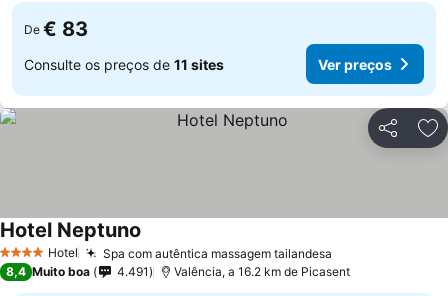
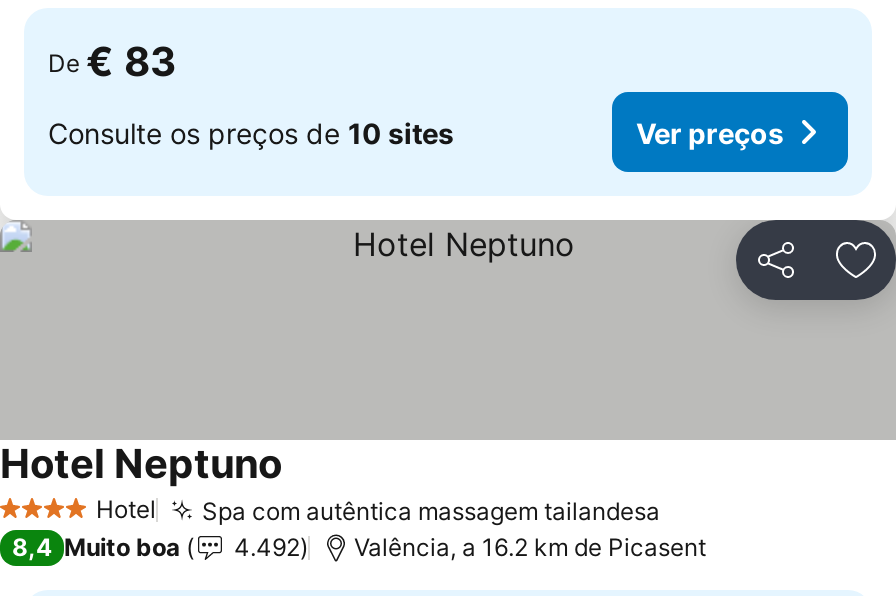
[24,55,224,72] Consulte os preços de 11 sites -> [48,115,454,149] Consulte os preços de 10 sites
[117,264,149,279] 4.491 -> [234,532,300,562] 4.492

